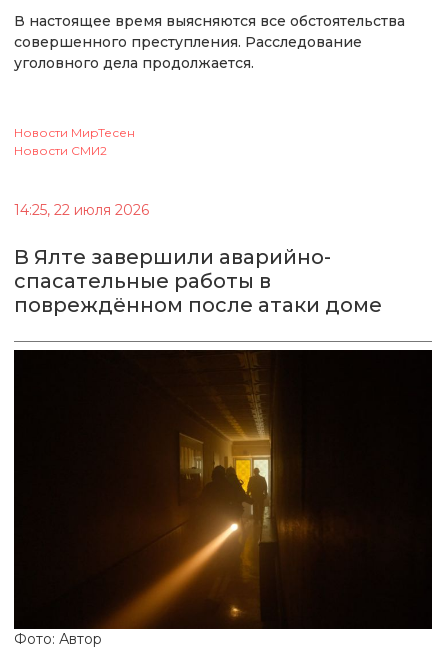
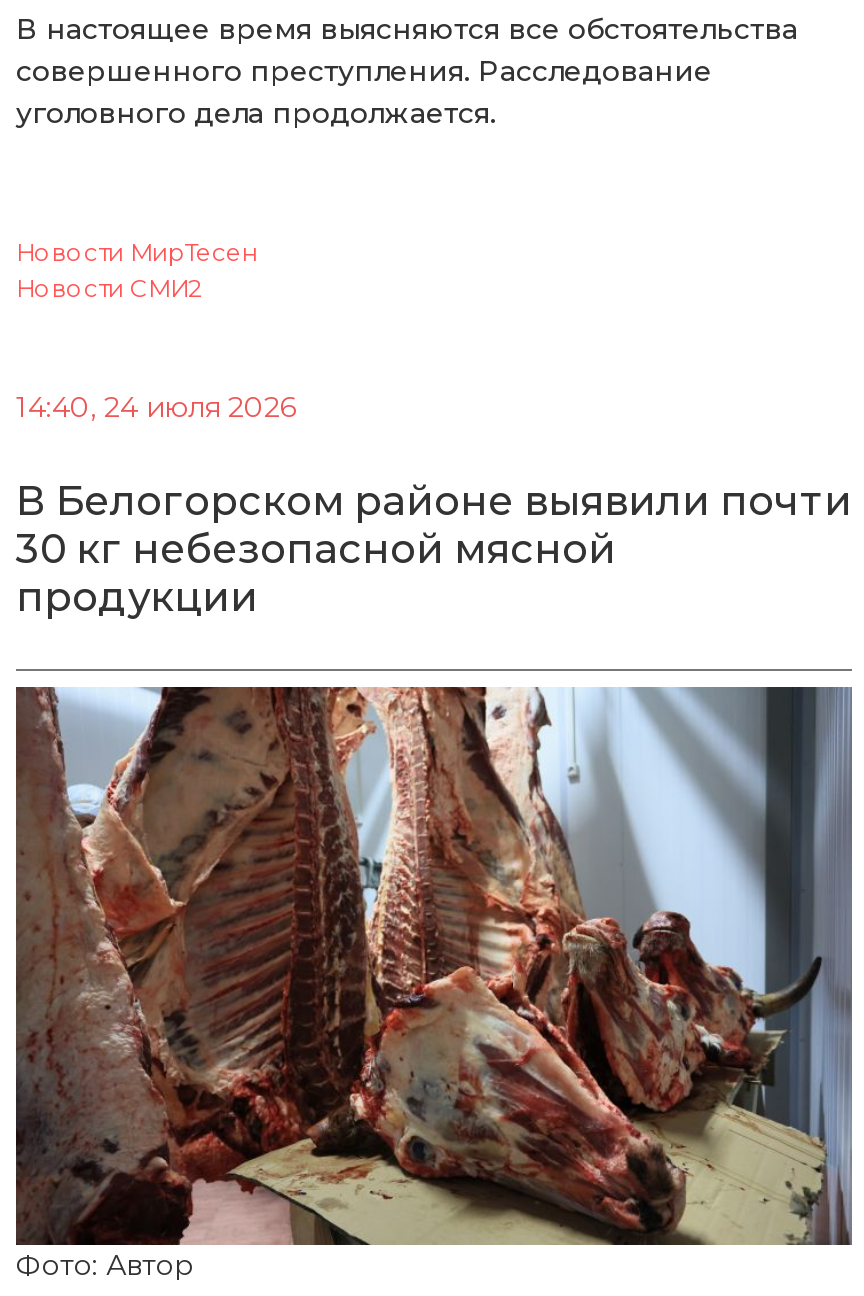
[14,201,149,219] 14:25, 22 июля 2026 -> [16,390,296,426] 14:40, 24 июля 2026
[14,245,382,317] В Ялте завершили аварийно- | спасательные работы в | повреждённом после атаки доме -> [16,478,852,622] В Белогорском районе выявили почти | 30 кг небезопасной мясной | продукции
[14,349,433,630] [image] -> [16,685,854,1247] [image]

